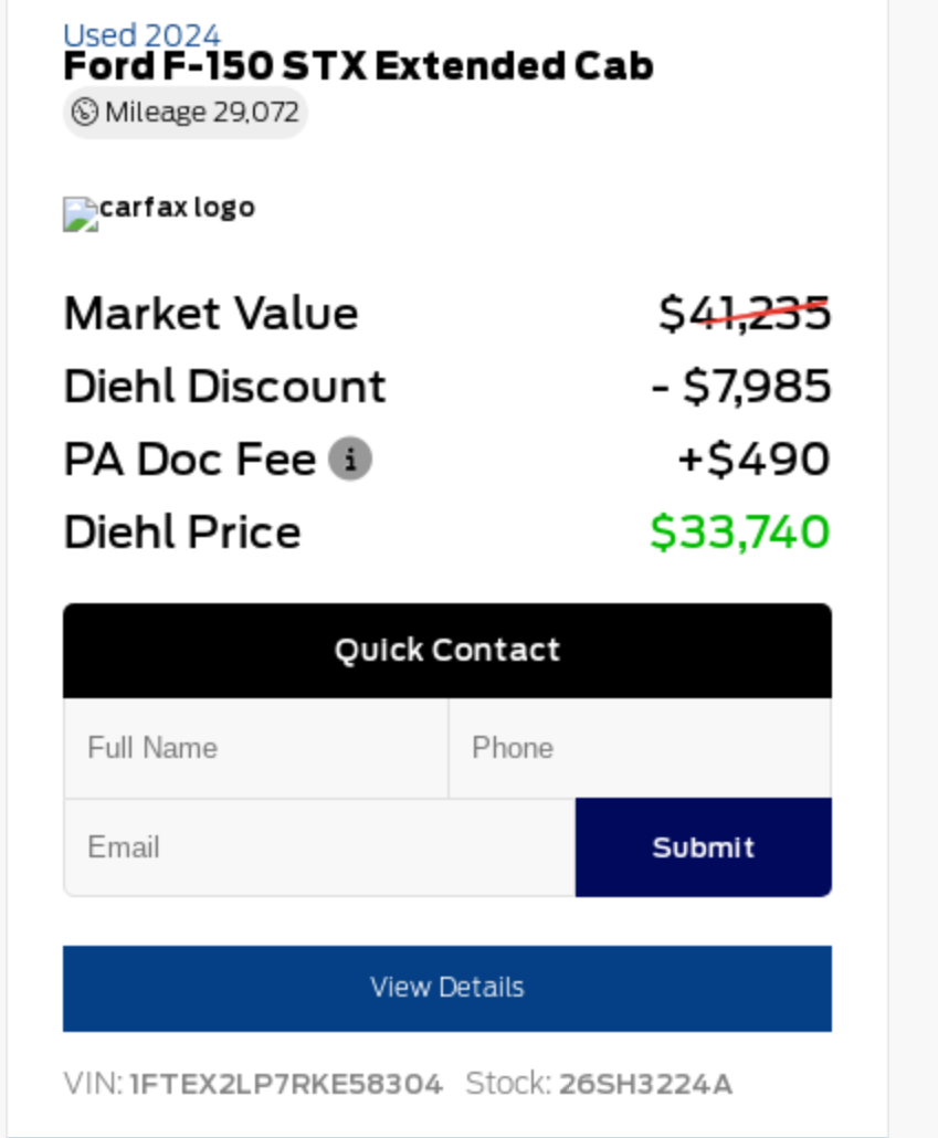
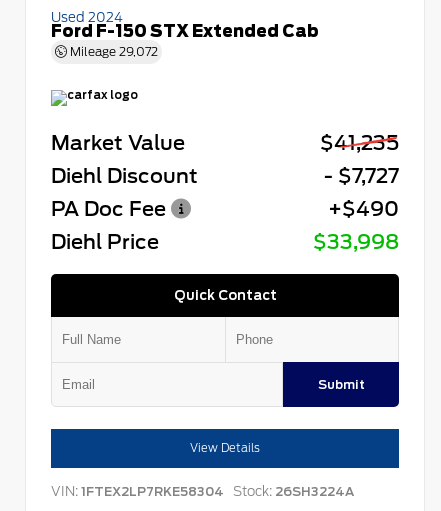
[651,359,832,412] - $7,985 -> [324,163,399,187] - $7,727
[649,505,832,558] $33,740 -> [313,229,399,253] $33,998

